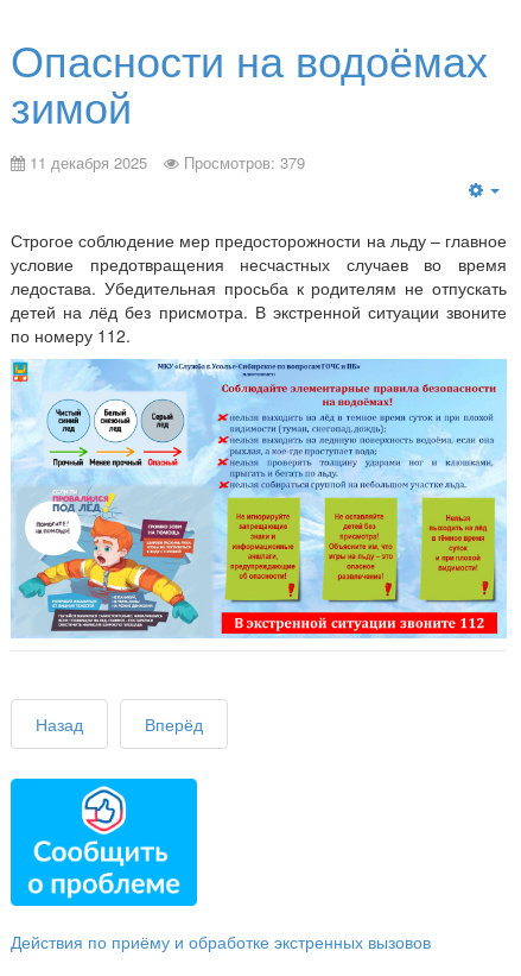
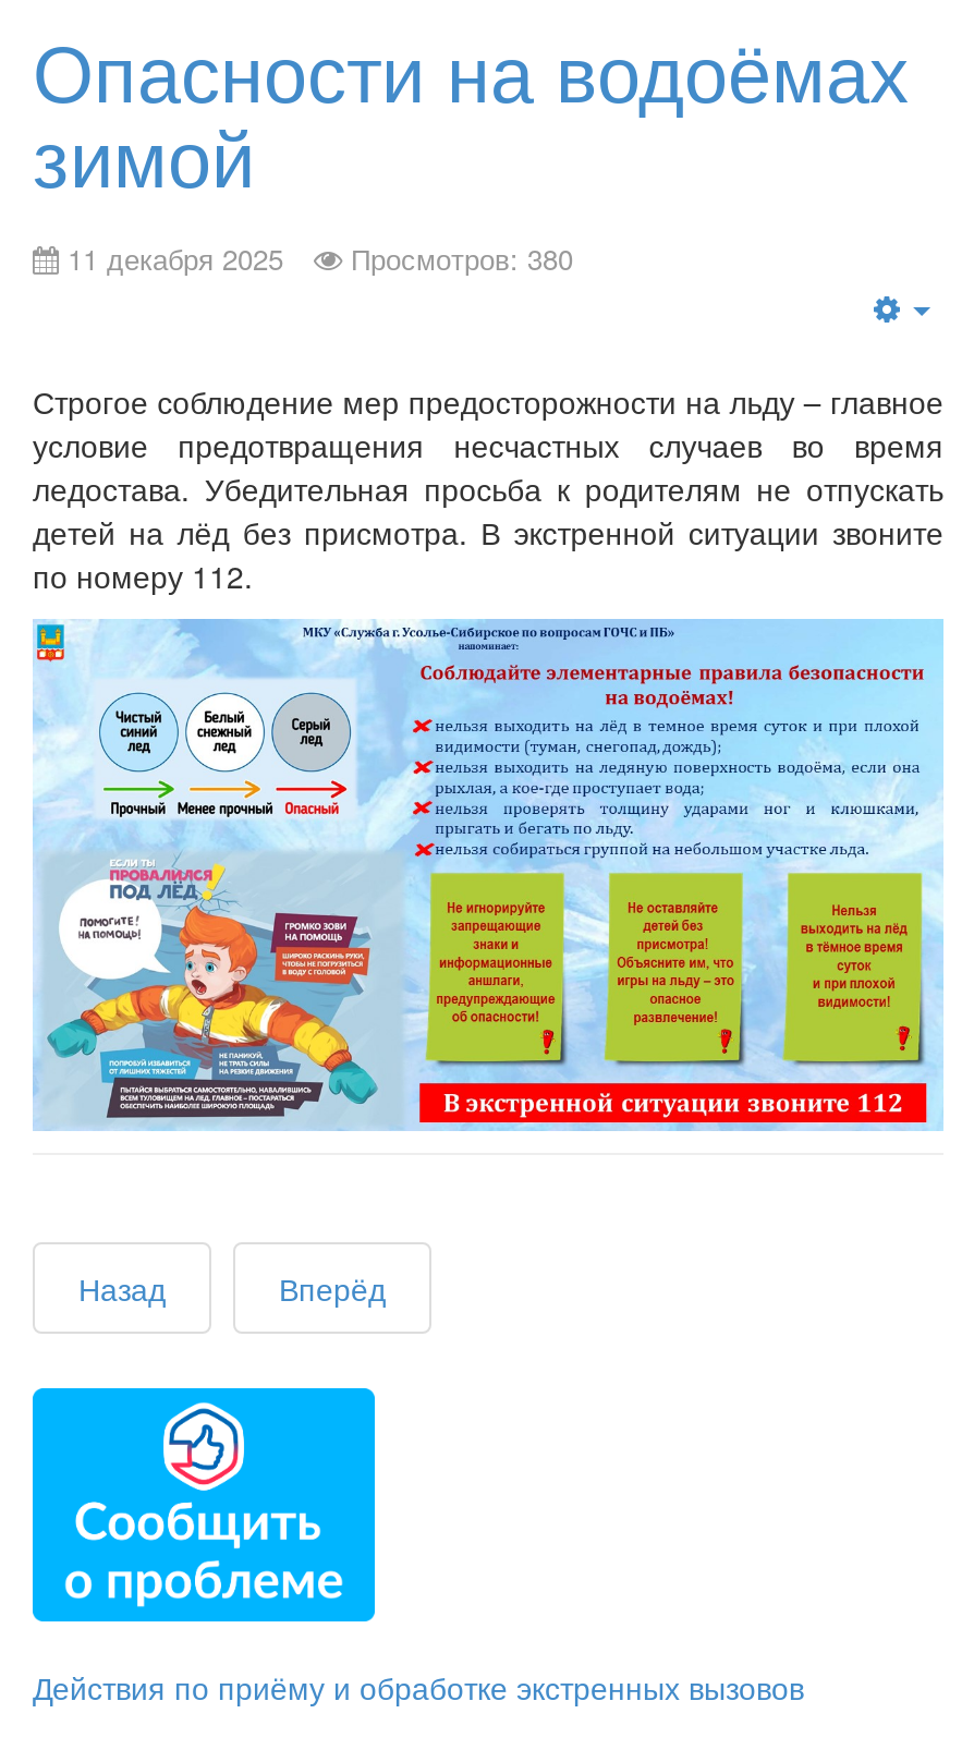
[30,151,305,174] 11 декабря 2025 Просмотров: 379 -> [68,238,573,279] 11 декабря 2025 Просмотров: 380

